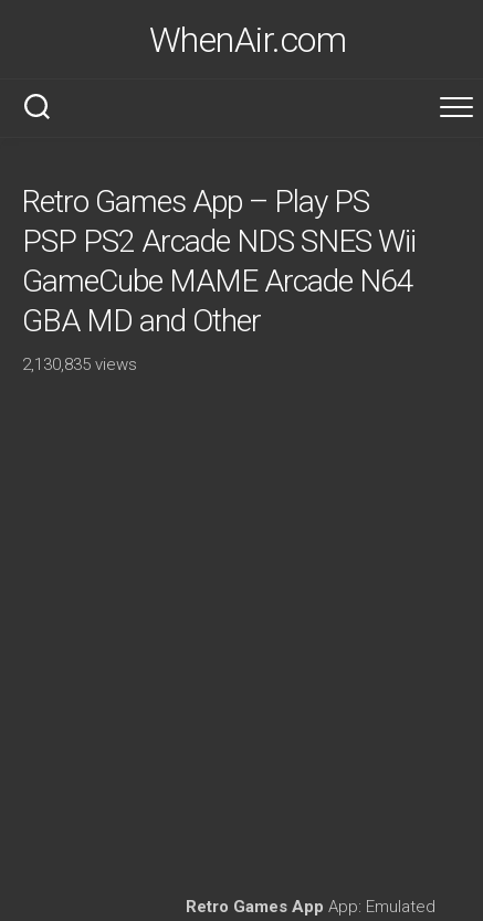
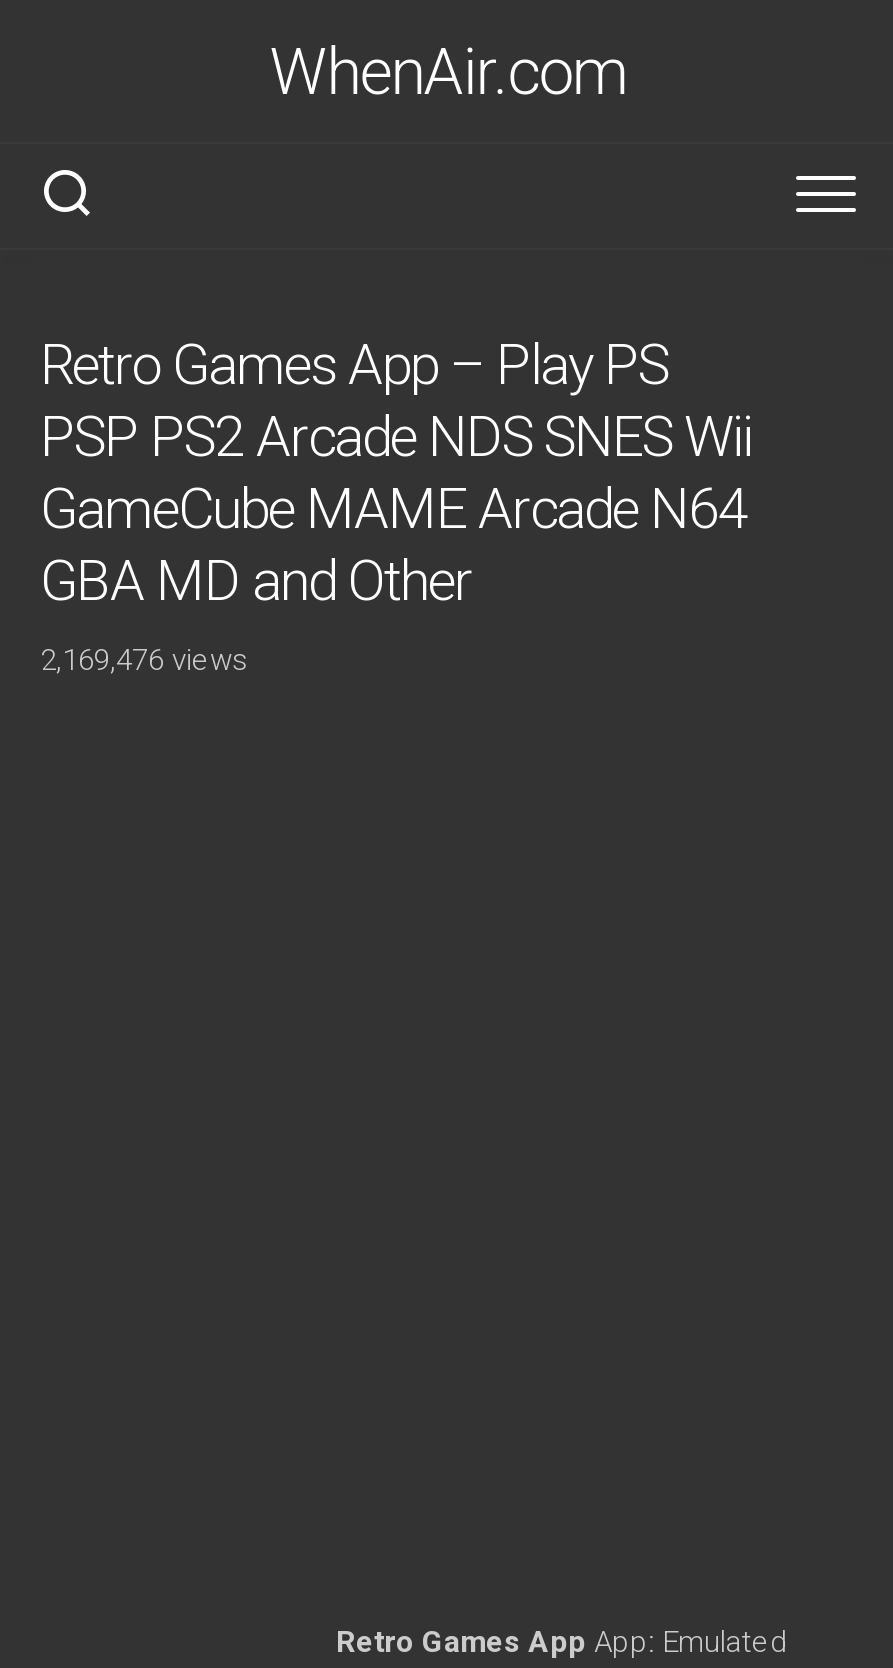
[22,354,137,374] 2,130,835 views -> [40,642,248,678] 2,169,476 views

